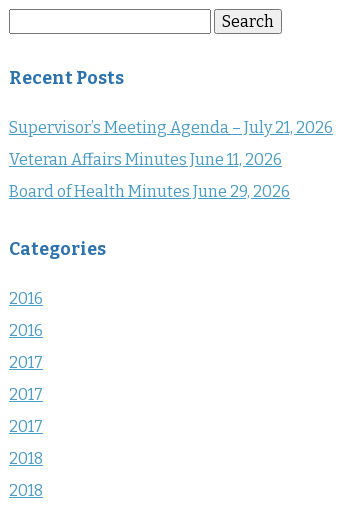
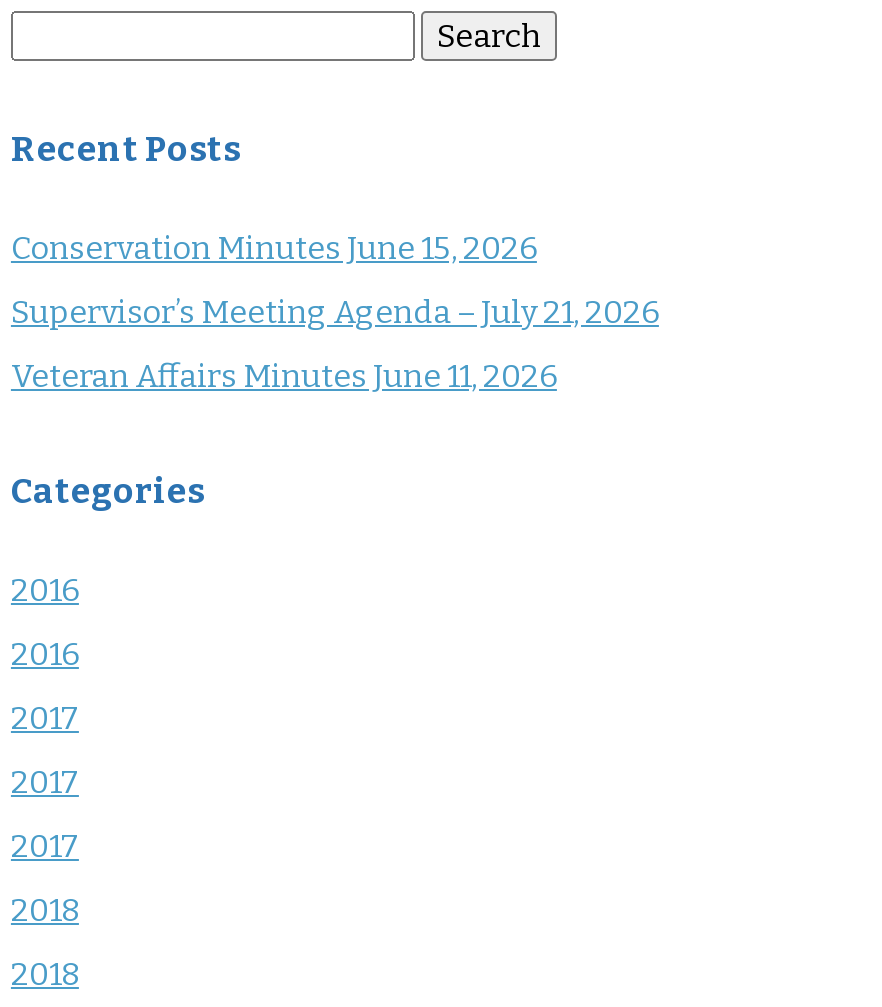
none -> [11,230,537,268] Conservation Minutes June 15, 2026
moved [9,118,333,169] -> [11,294,659,396]: Supervisor’s Meeting Agenda – July 21, 2026 | Veteran Affairs Minutes June 11, 2026
[9,182,290,201] Board of Health Minutes June 29, 2026 -> none

